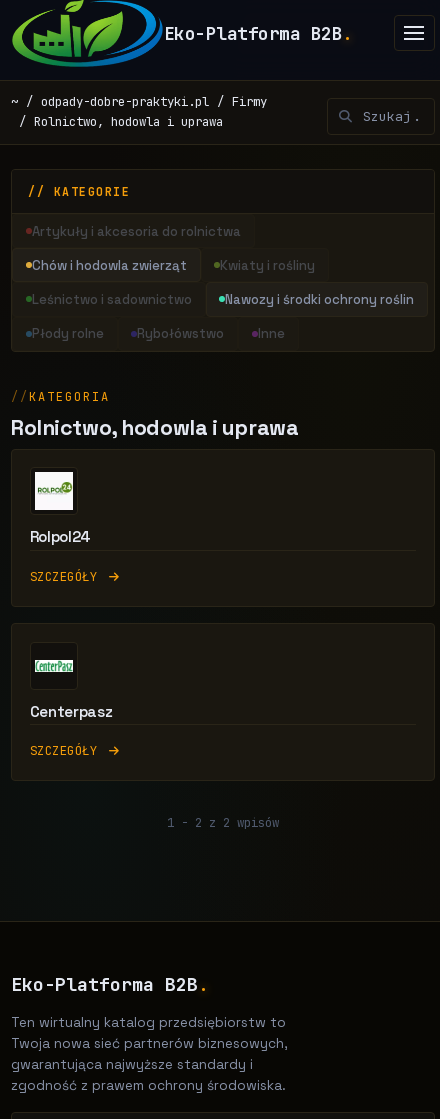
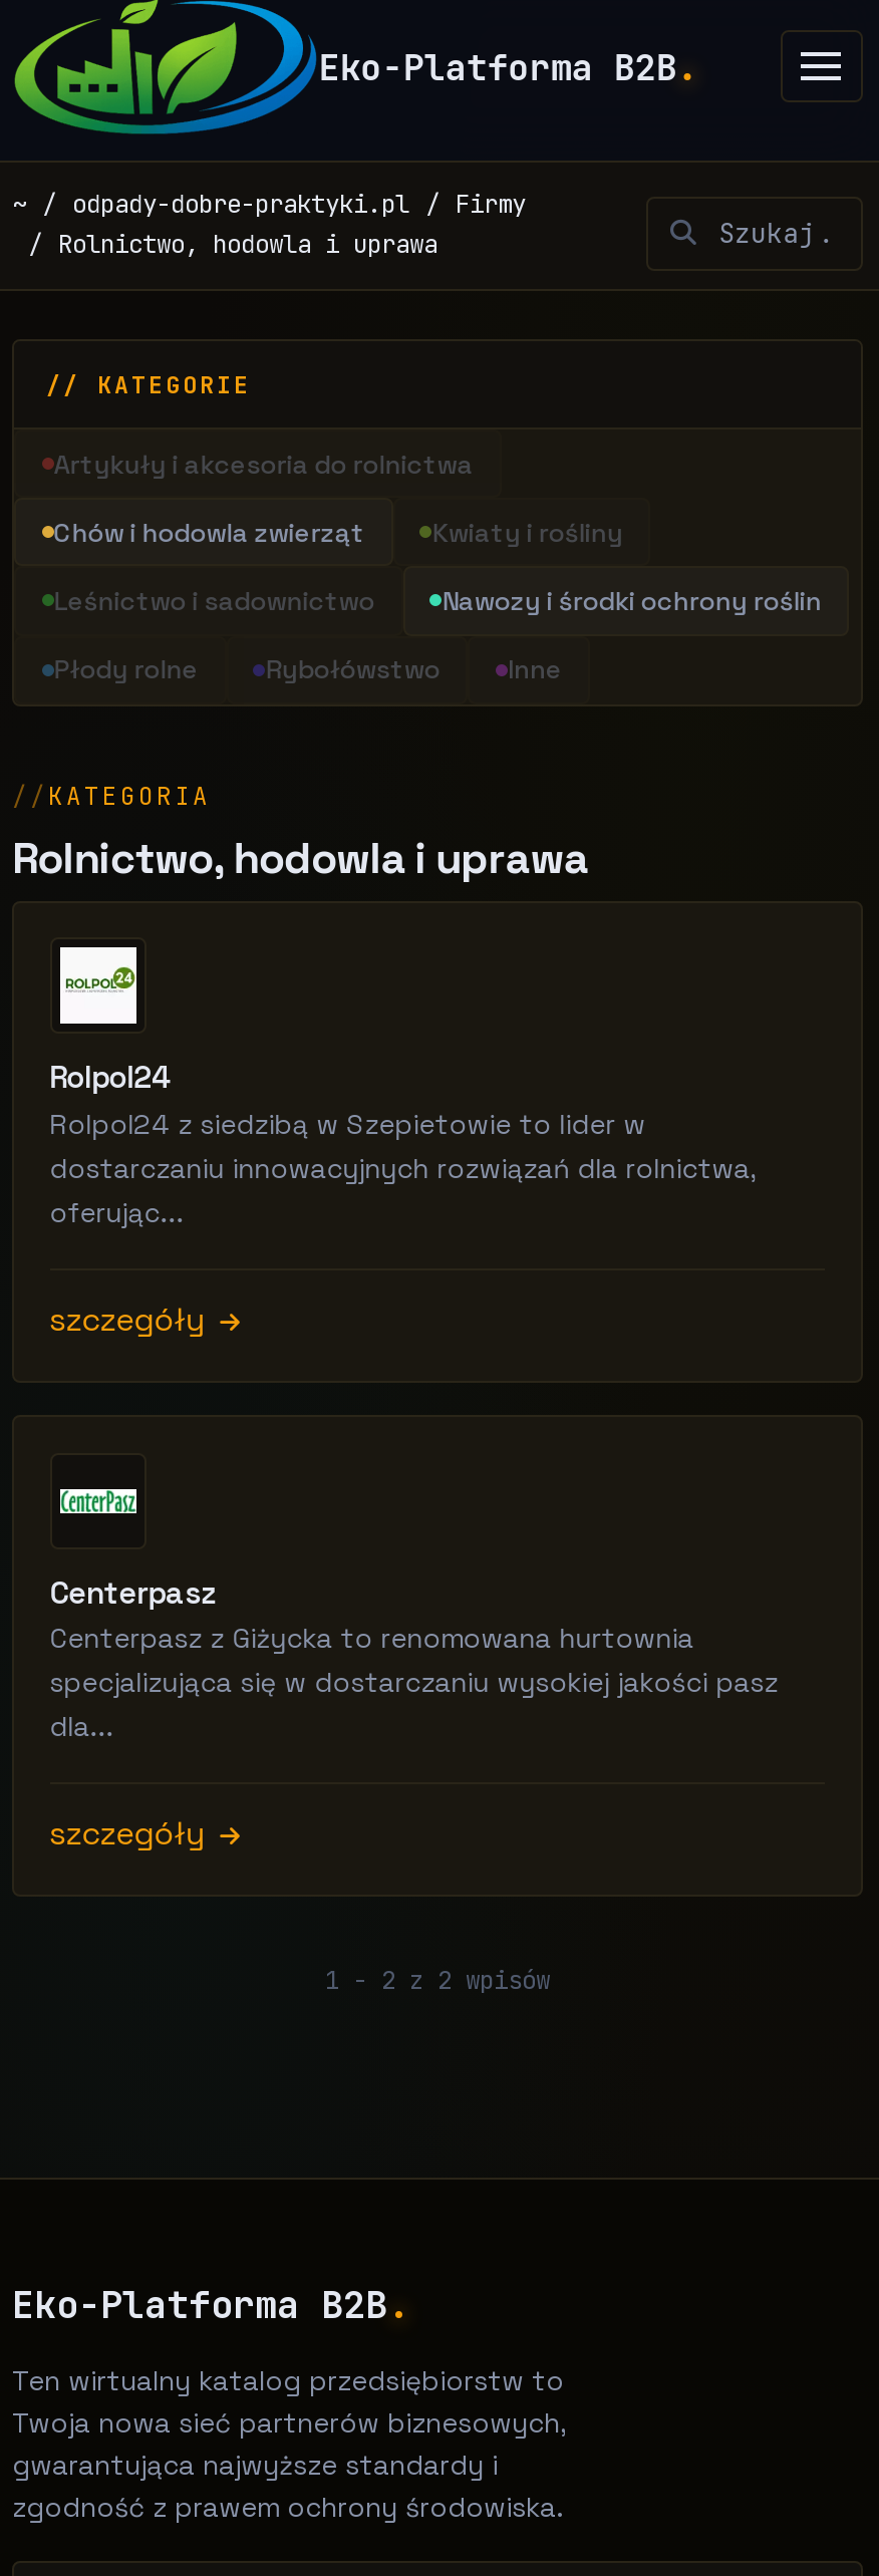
[30,567,105,584] SZCZEGÓŁY -> [49,1107,756,1340] Rolpol24 z siedzibą w Szepietowie to lider w | dostarczaniu innowacyjnych rozwiązań dla rolnictwa, | oferując... | szczegóły
[30,742,105,759] SZCZEGÓŁY -> [49,1621,778,1854] Centerpasz z Giżycka to renomowana hurtownia | specjalizująca się w dostarczaniu wysokiej jakości pasz | dla... | szczegóły

